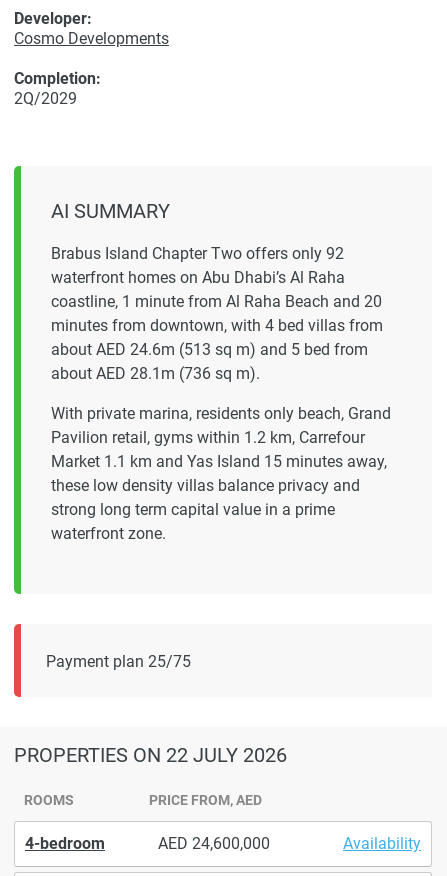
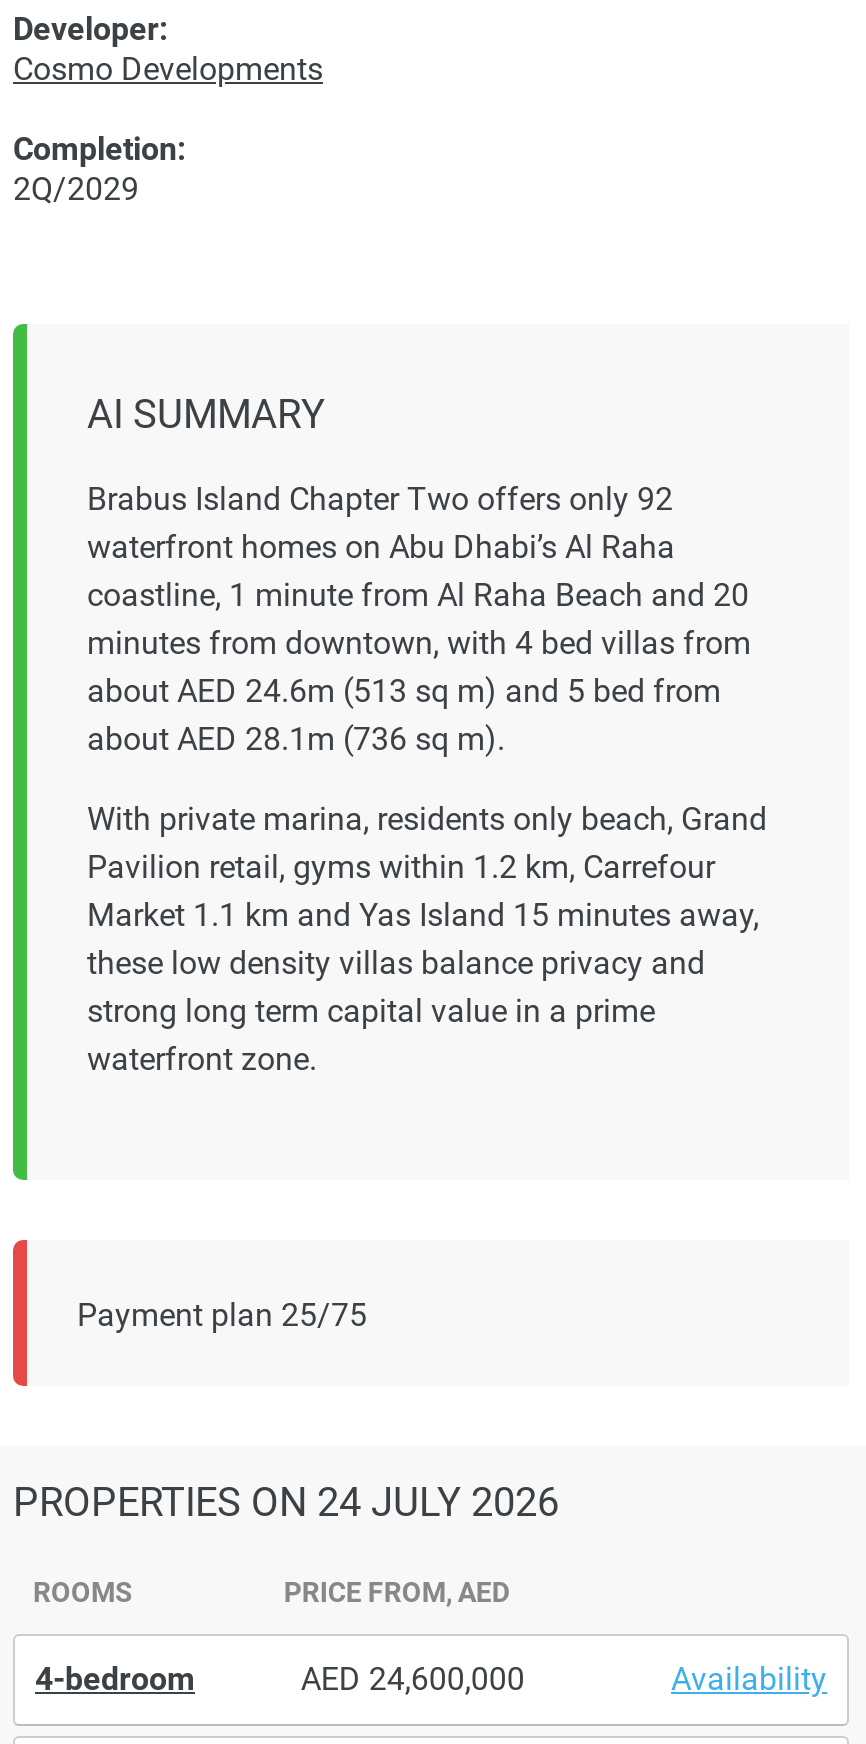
[14,743,287,767] PROPERTIES ON 22 JULY 2026 -> [13,1478,559,1526] PROPERTIES ON 24 JULY 2026

